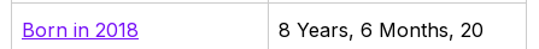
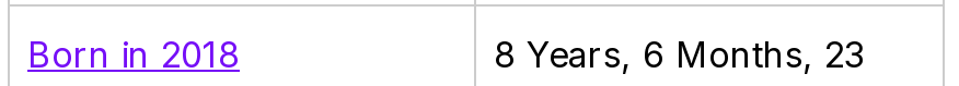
[279,18,484,42] 8 Years, 6 Months, 20 -> [494,33,864,77] 8 Years, 6 Months, 23

